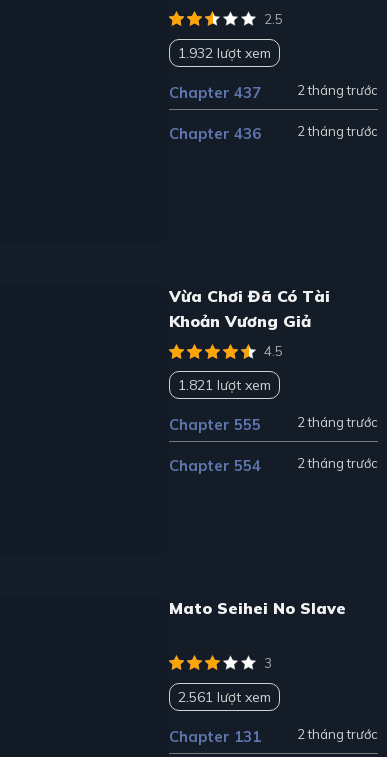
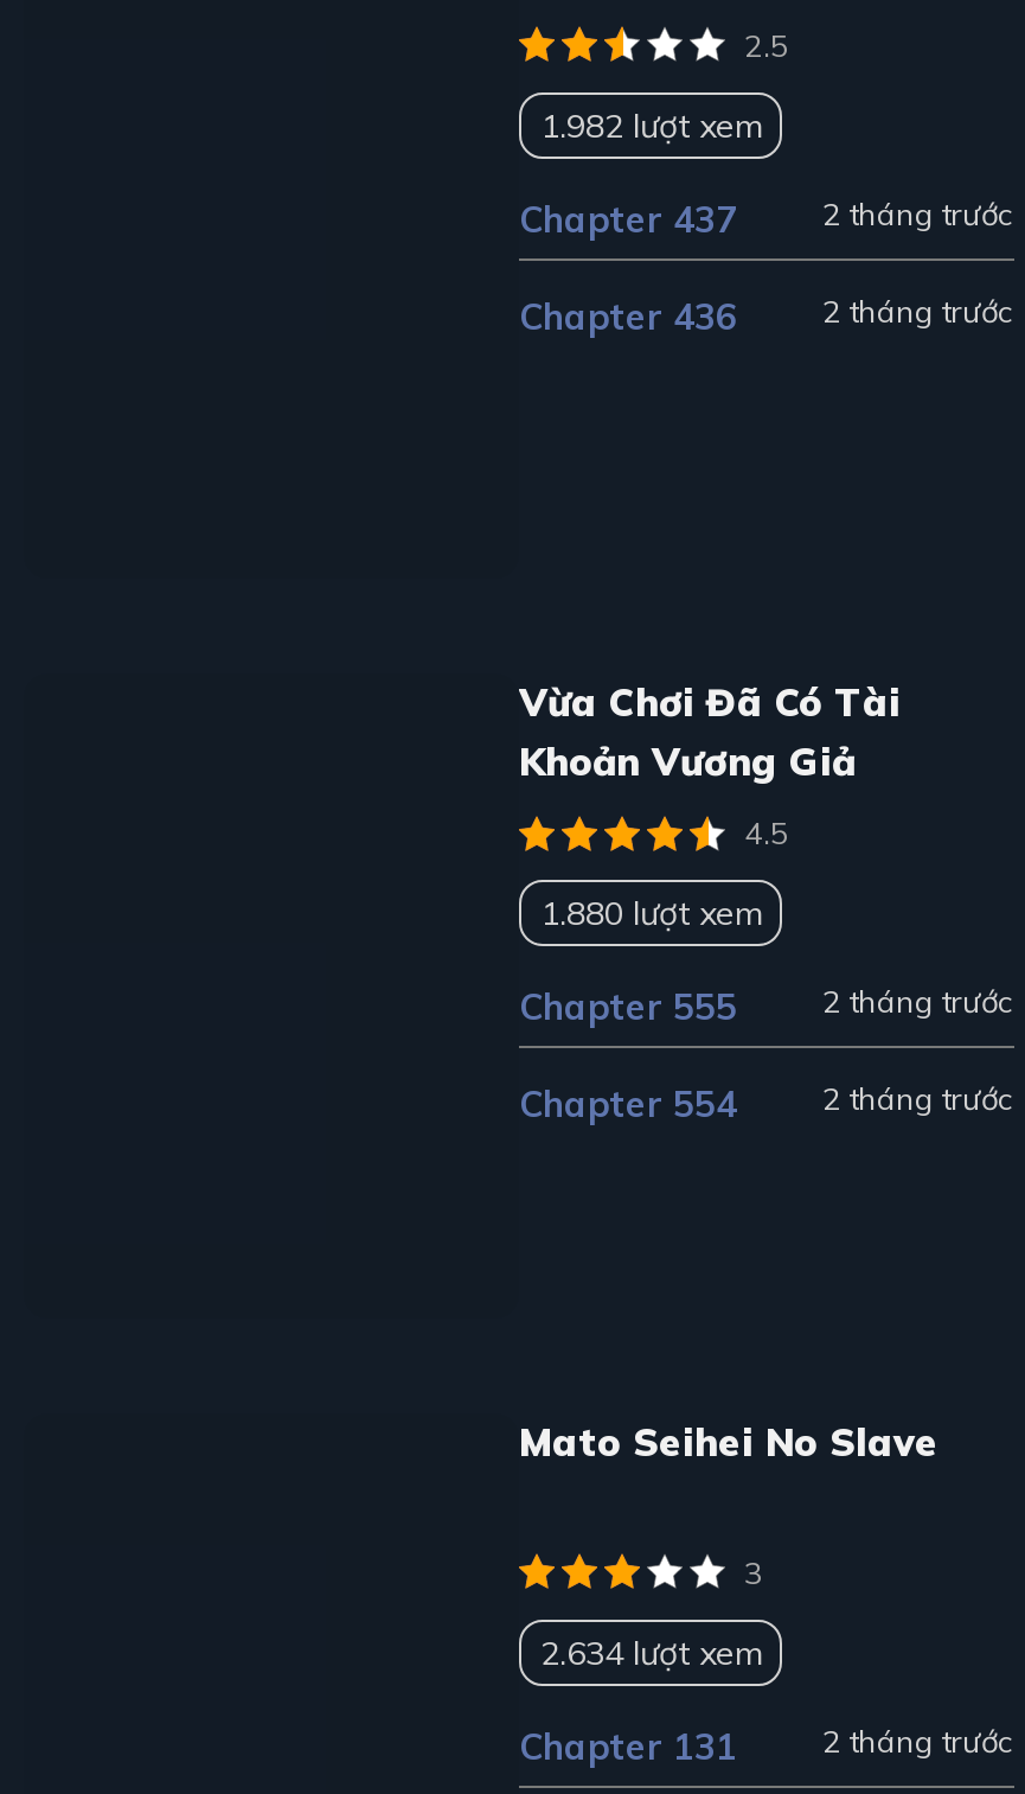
[178,44,271,62] 1.932 lượt xem -> [540,104,761,146] 1.982 lượt xem
[178,376,271,394] 1.821 lượt xem -> [540,892,761,935] 1.880 lượt xem
[178,688,271,706] 2.561 lượt xem -> [540,1631,761,1674] 2.634 lượt xem

